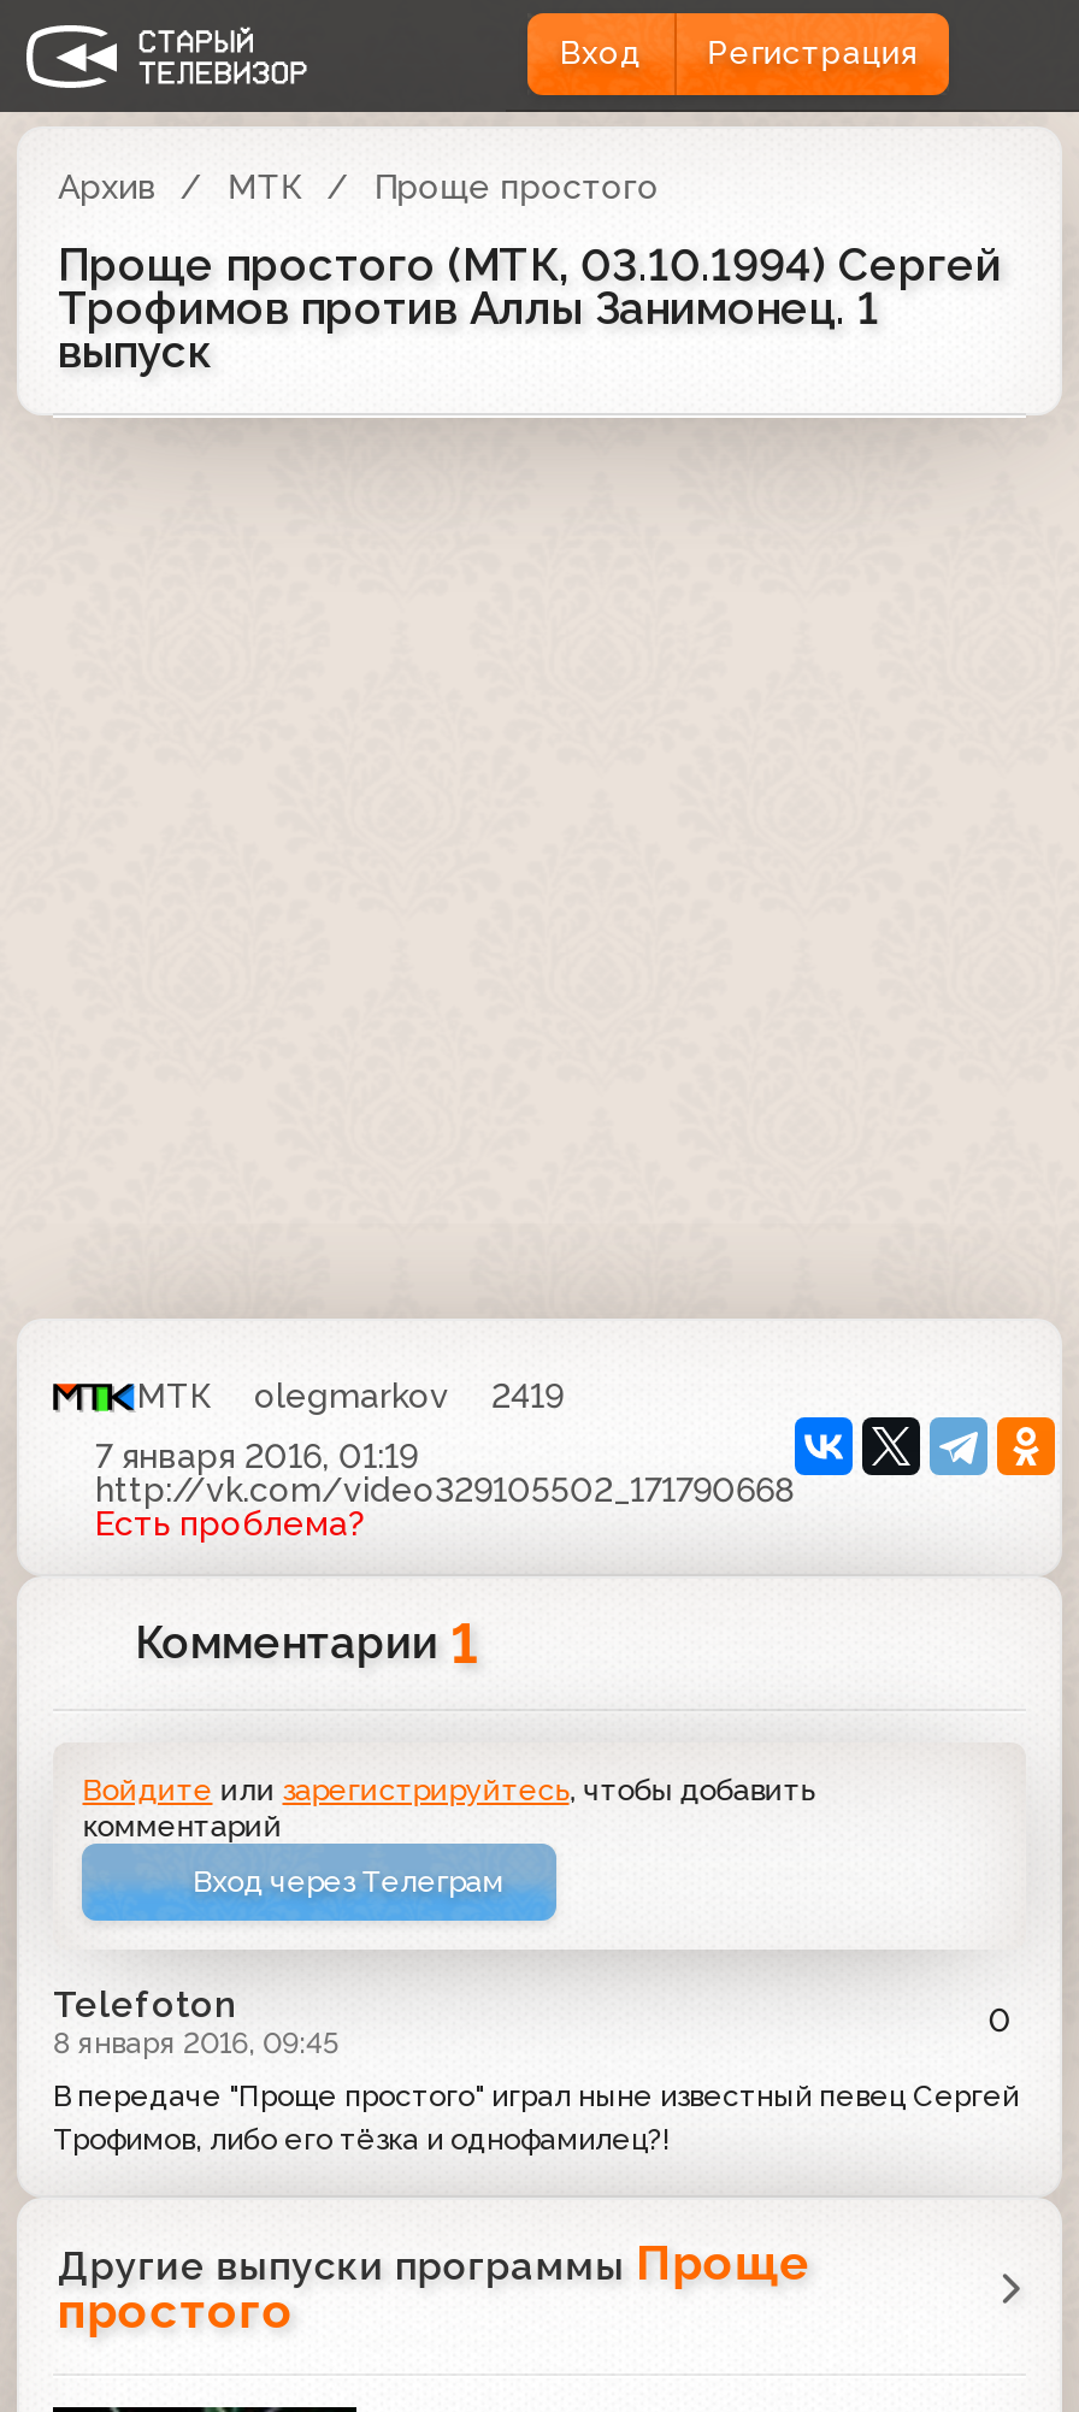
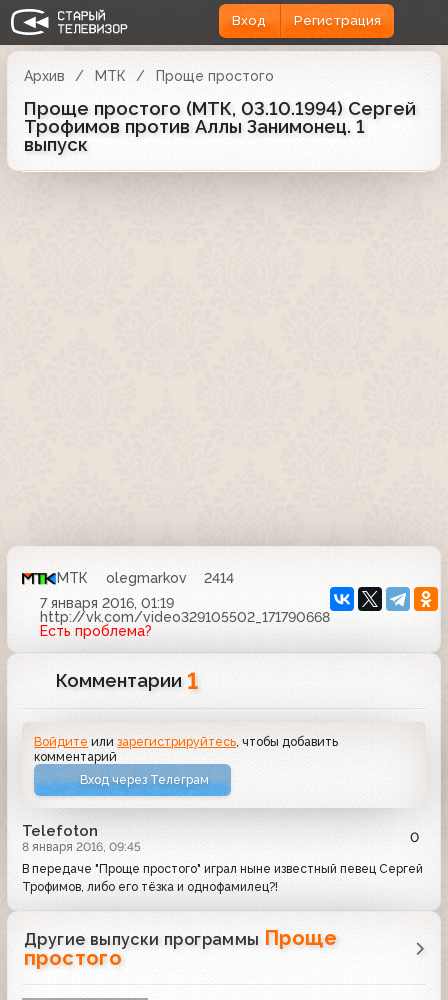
[137,1377,564,1415] МТК olegmarkov 2419 -> [57,570,234,586] МТК olegmarkov 2414

